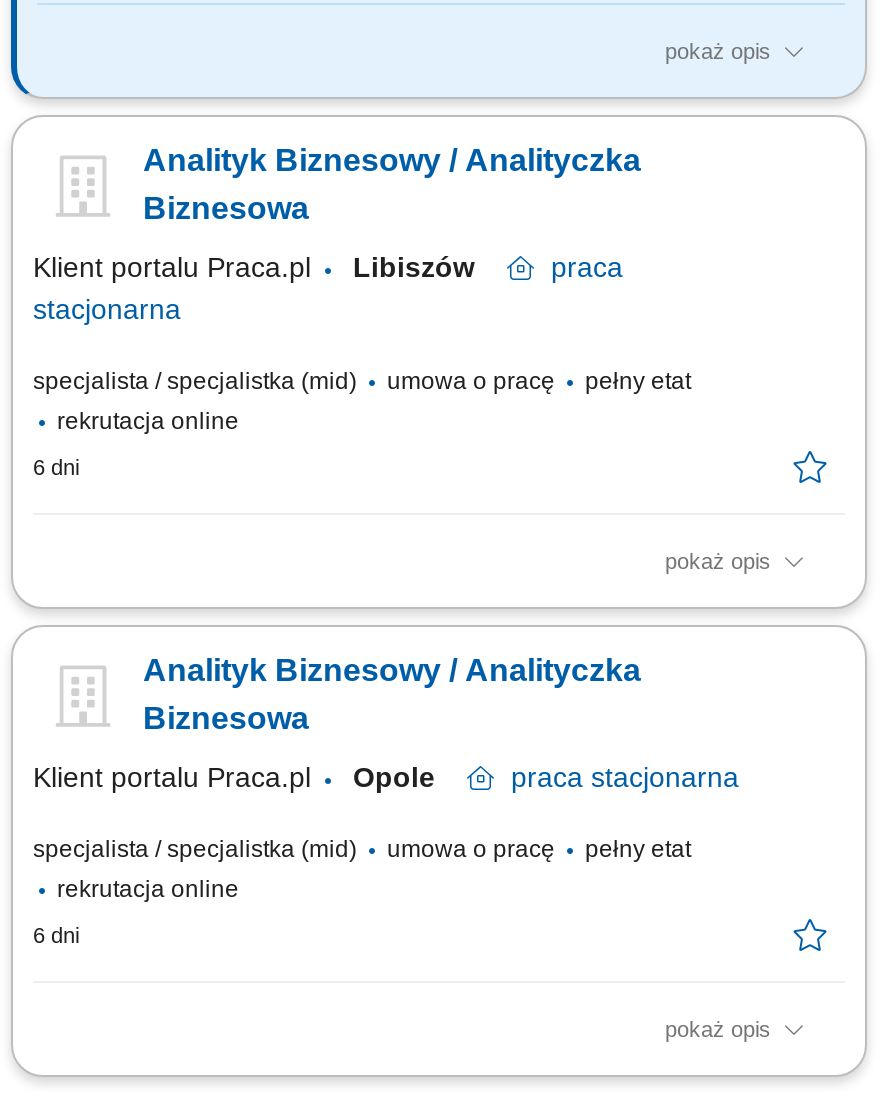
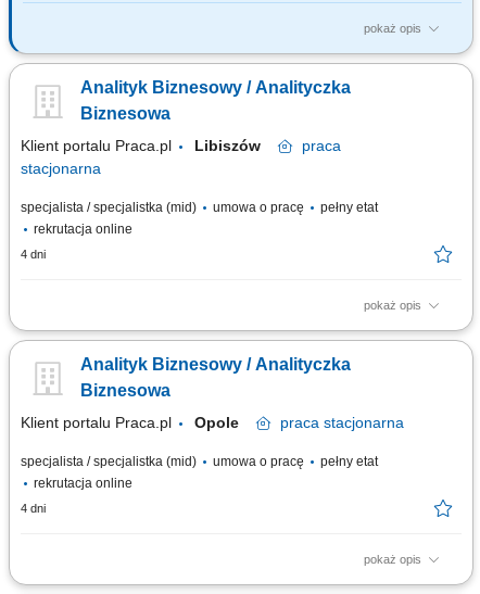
[33,455,79,479] 6 dni -> [21,248,46,261] 4 dni
[33,923,79,947] 6 dni -> [21,502,46,515] 4 dni

